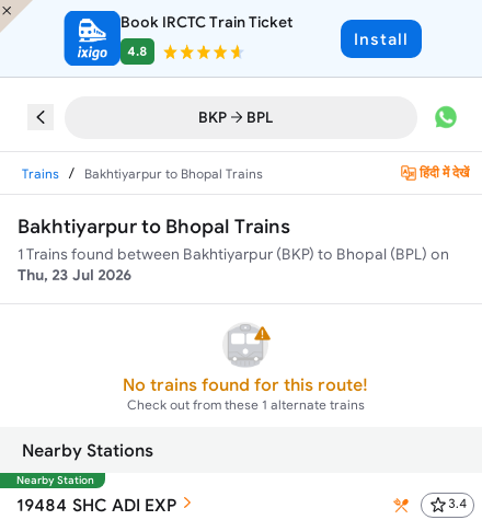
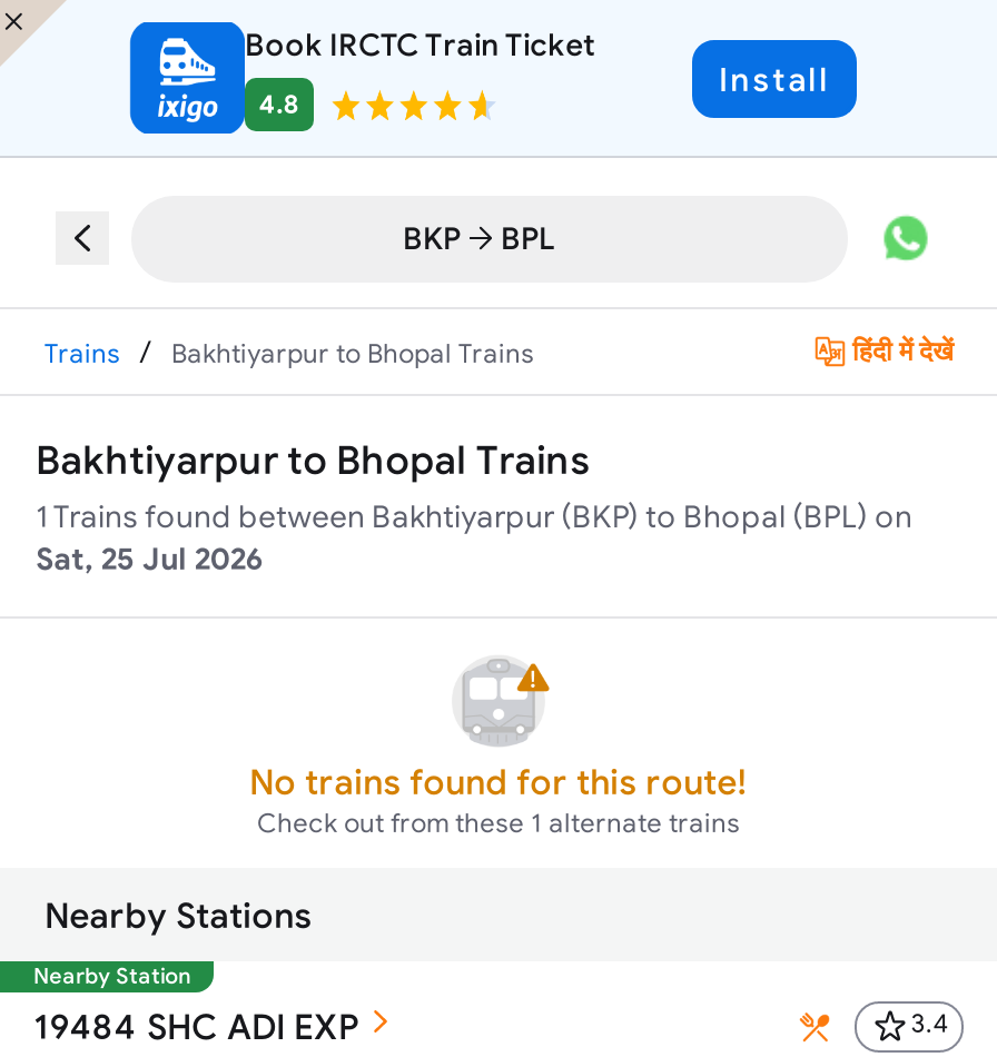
[18,266,133,284] Thu, 23 Jul 2026 -> [36,541,265,576] Sat, 25 Jul 2026

